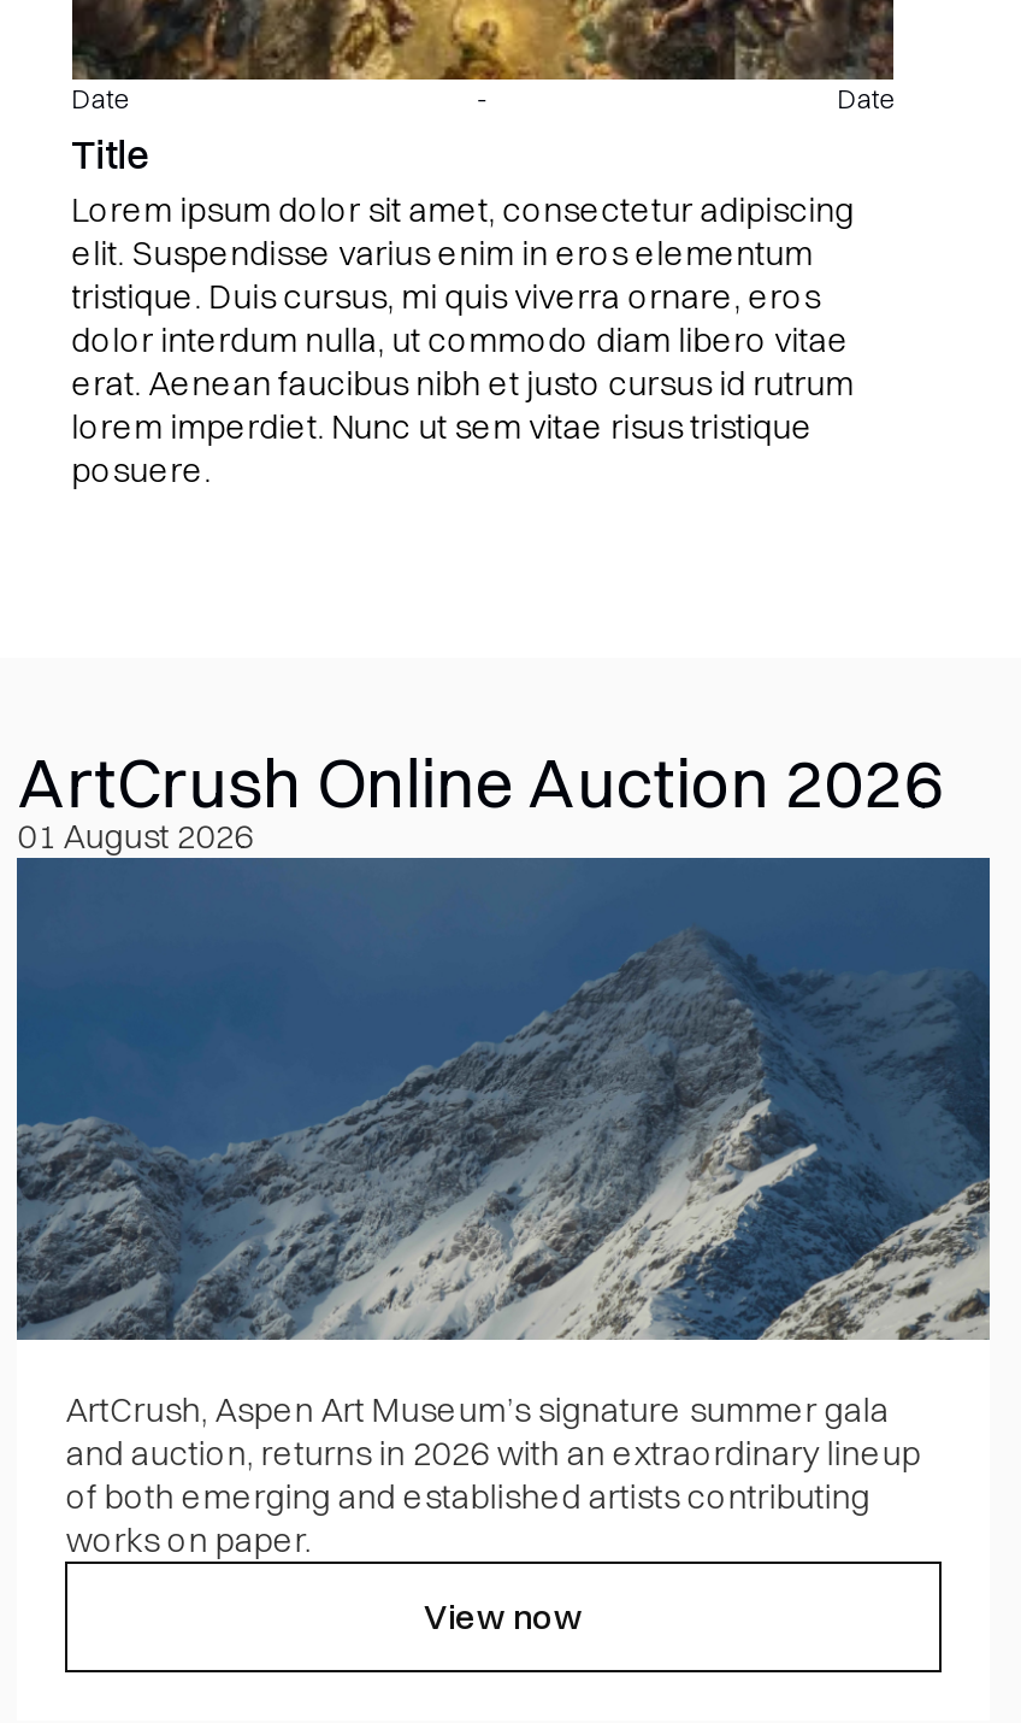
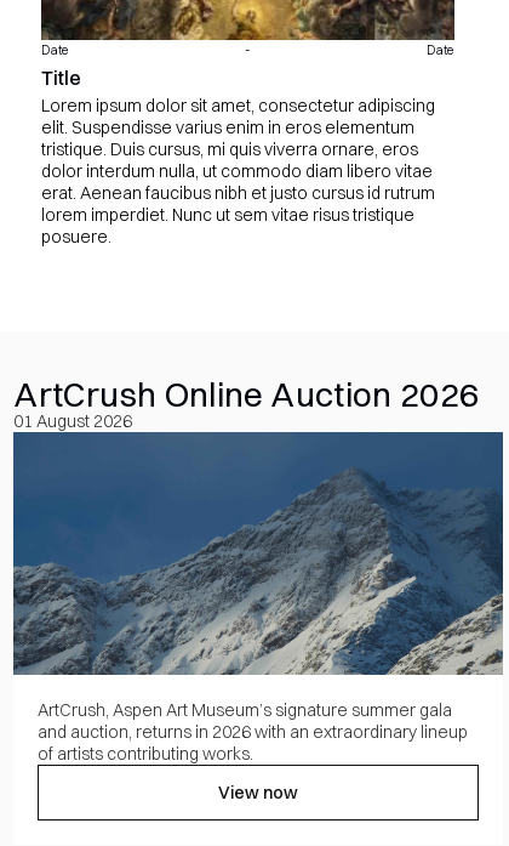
[66,1474,870,1561] of both emerging and established artists contributing | works on paper. -> [38,742,254,764] of artists contributing works.

